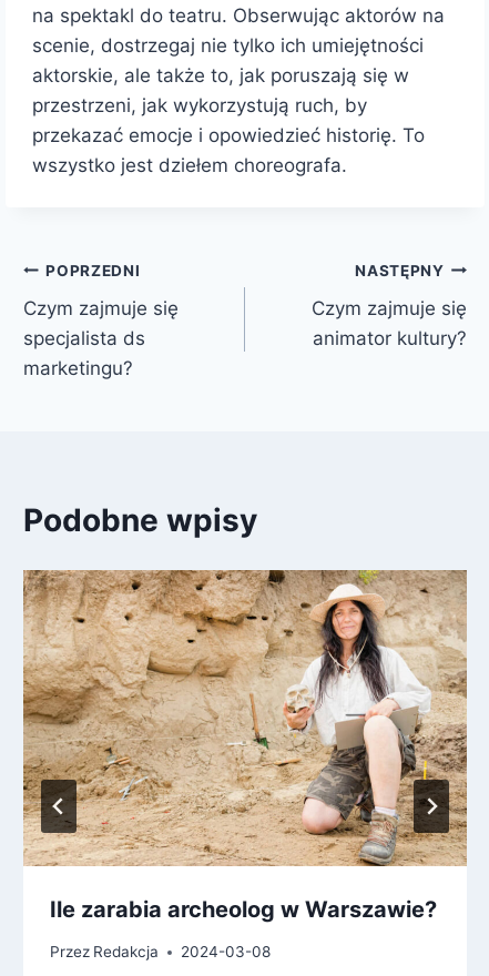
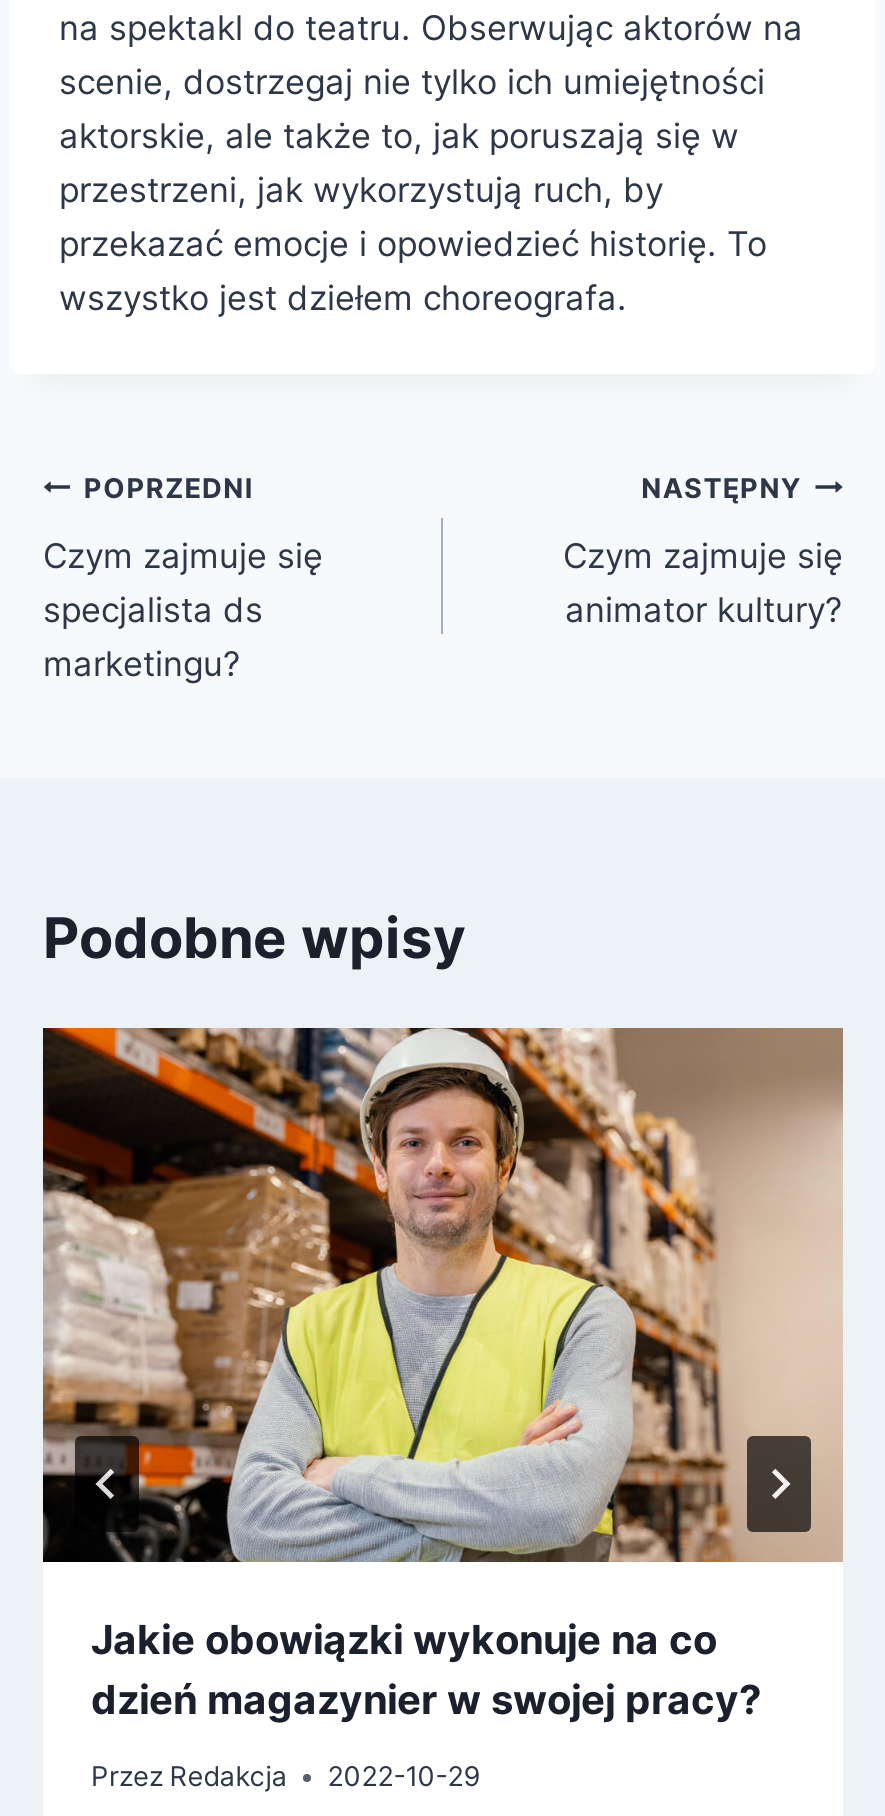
[22,569,467,923] [image] | Ile zarabia archeolog w Warszawie? -> [41,1026,841,1724] [image] | Jakie obowiązki wykonuje na co | dzień magazynier w swojej pracy?
[50,943,271,961] Przez Redakcja 2024-03-08 -> [91,1761,479,1793] Przez Redakcja 2022-10-29

